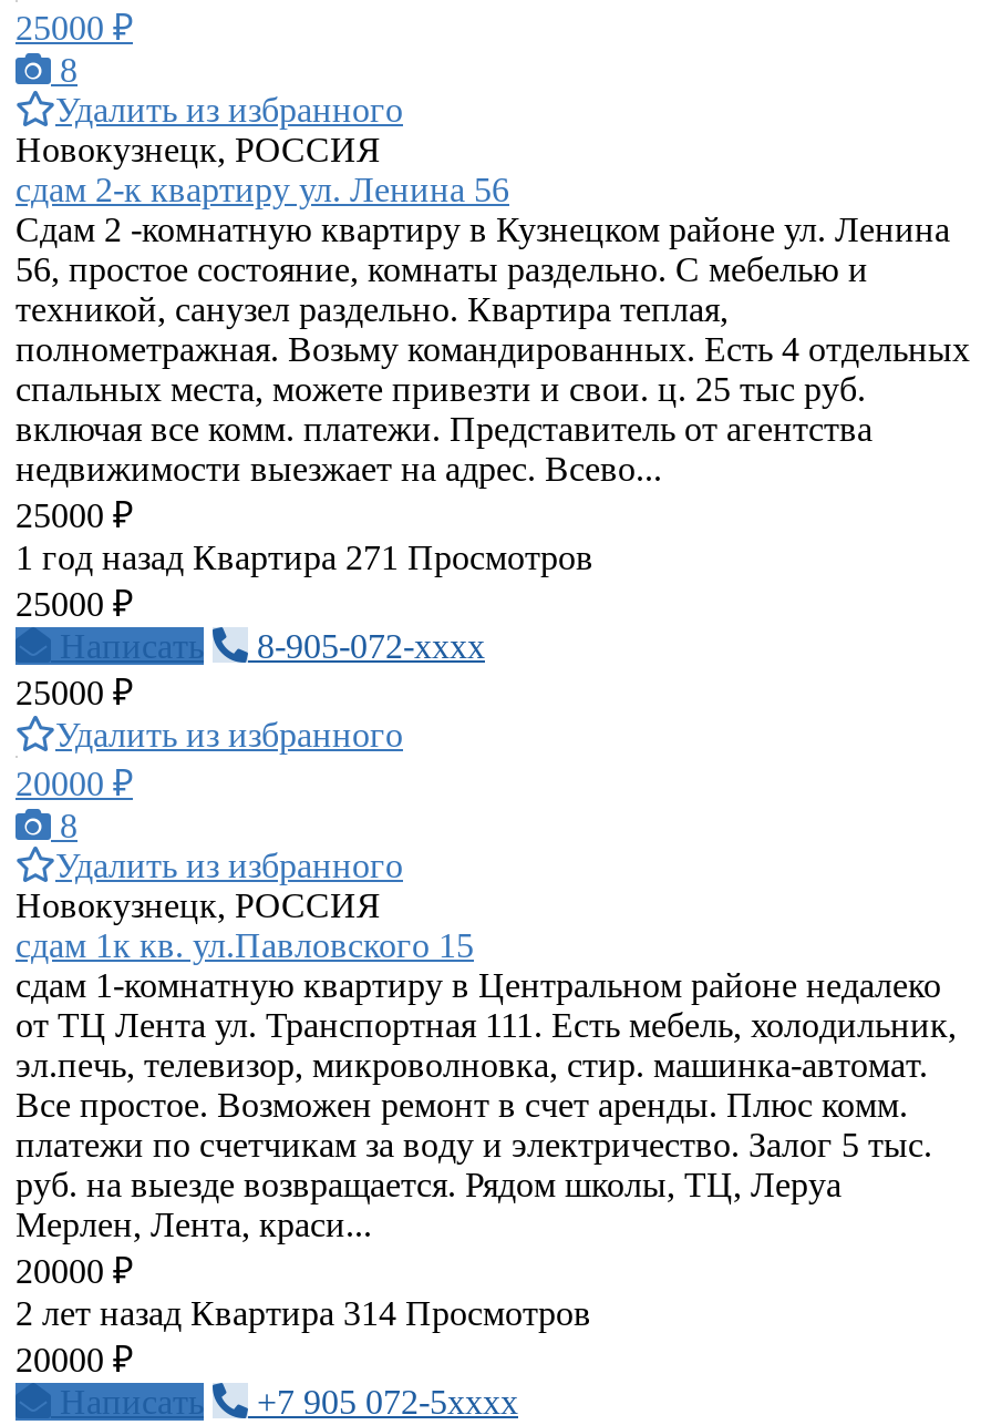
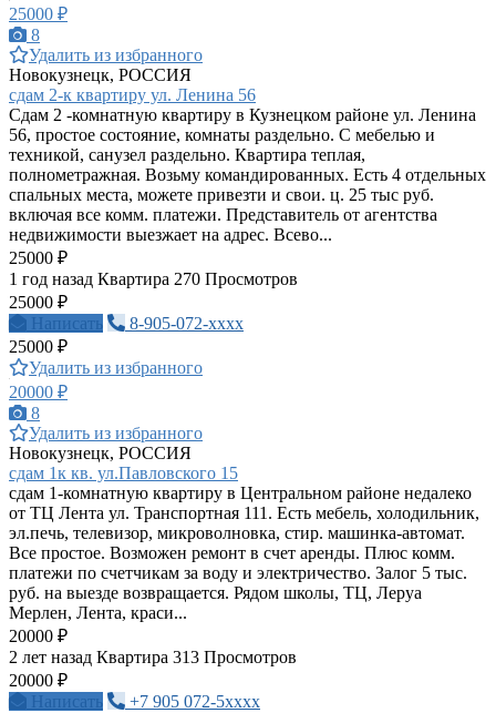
[16,539,593,576] 1 год назад Квартира 271 Просмотров -> [9,269,298,288] 1 год назад Квартира 270 Просмотров
[16,1294,591,1332] 2 лет назад Квартира 314 Просмотров -> [9,648,297,666] 2 лет назад Квартира 313 Просмотров

